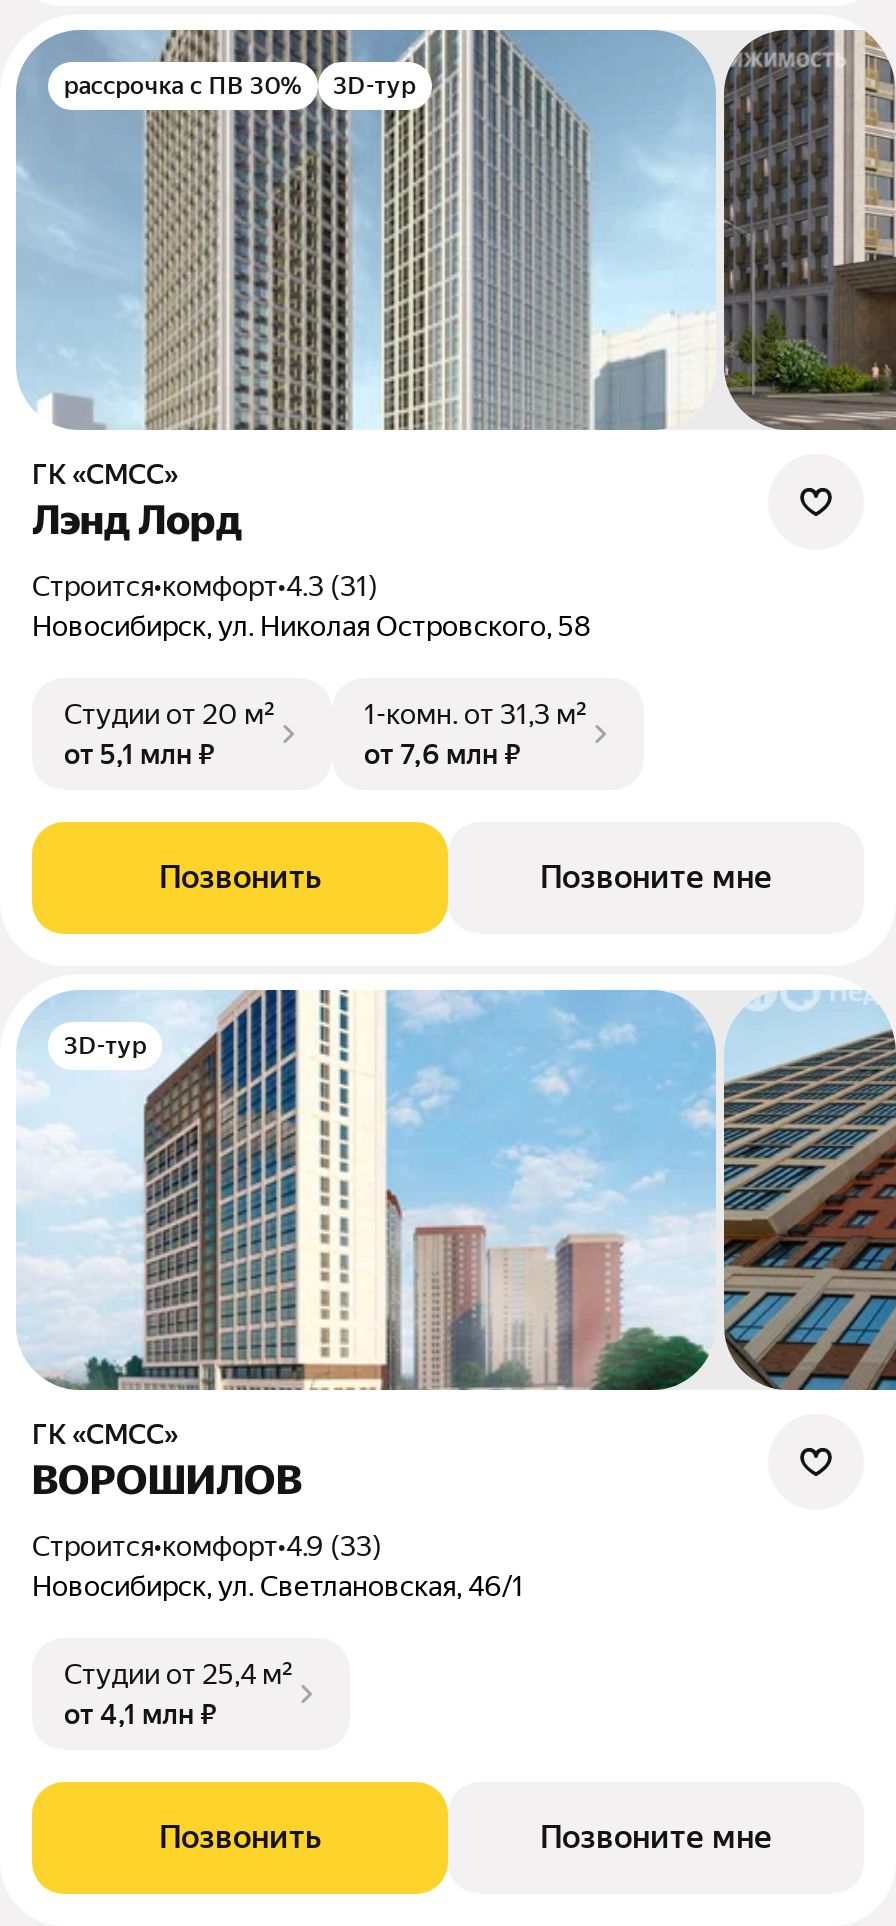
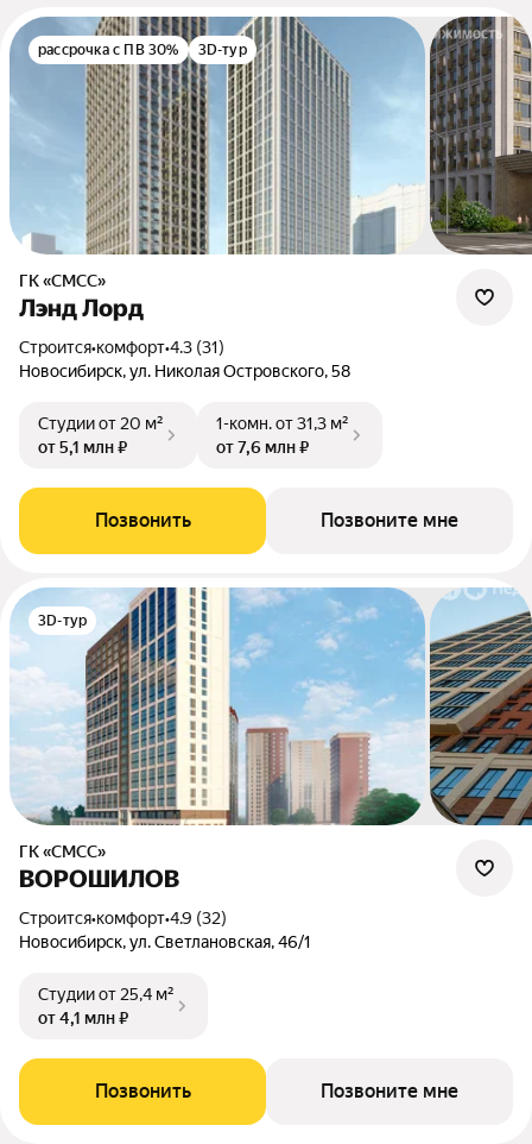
[50,1530,382,1562] Строится•комфорт•4.9 (33) -> [30,909,227,928] Строится•комфорт•4.9 (32)

